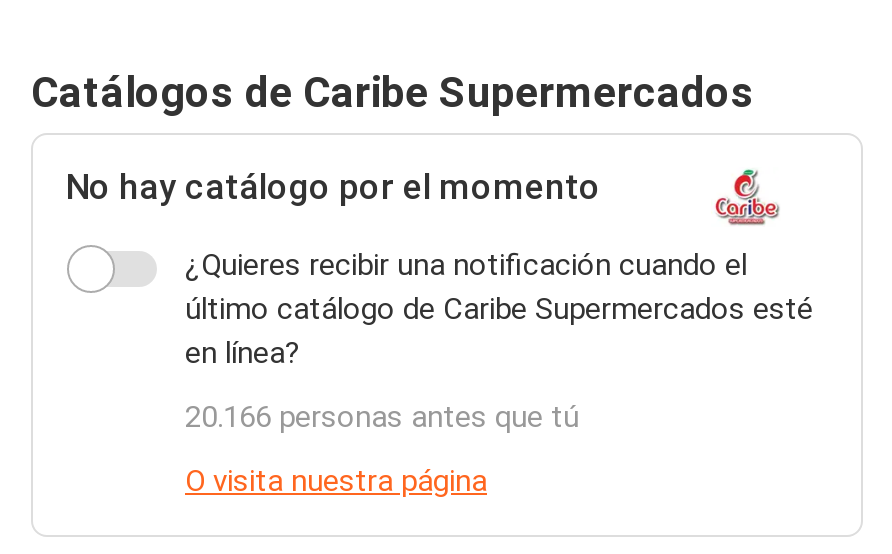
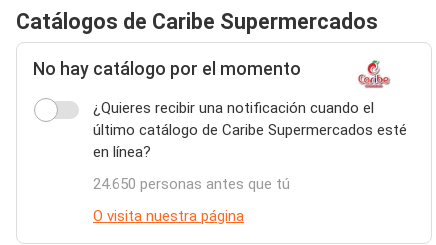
[185,399,579,435] 20.166 personas antes que tú -> [93,175,290,193] 24.650 personas antes que tú

